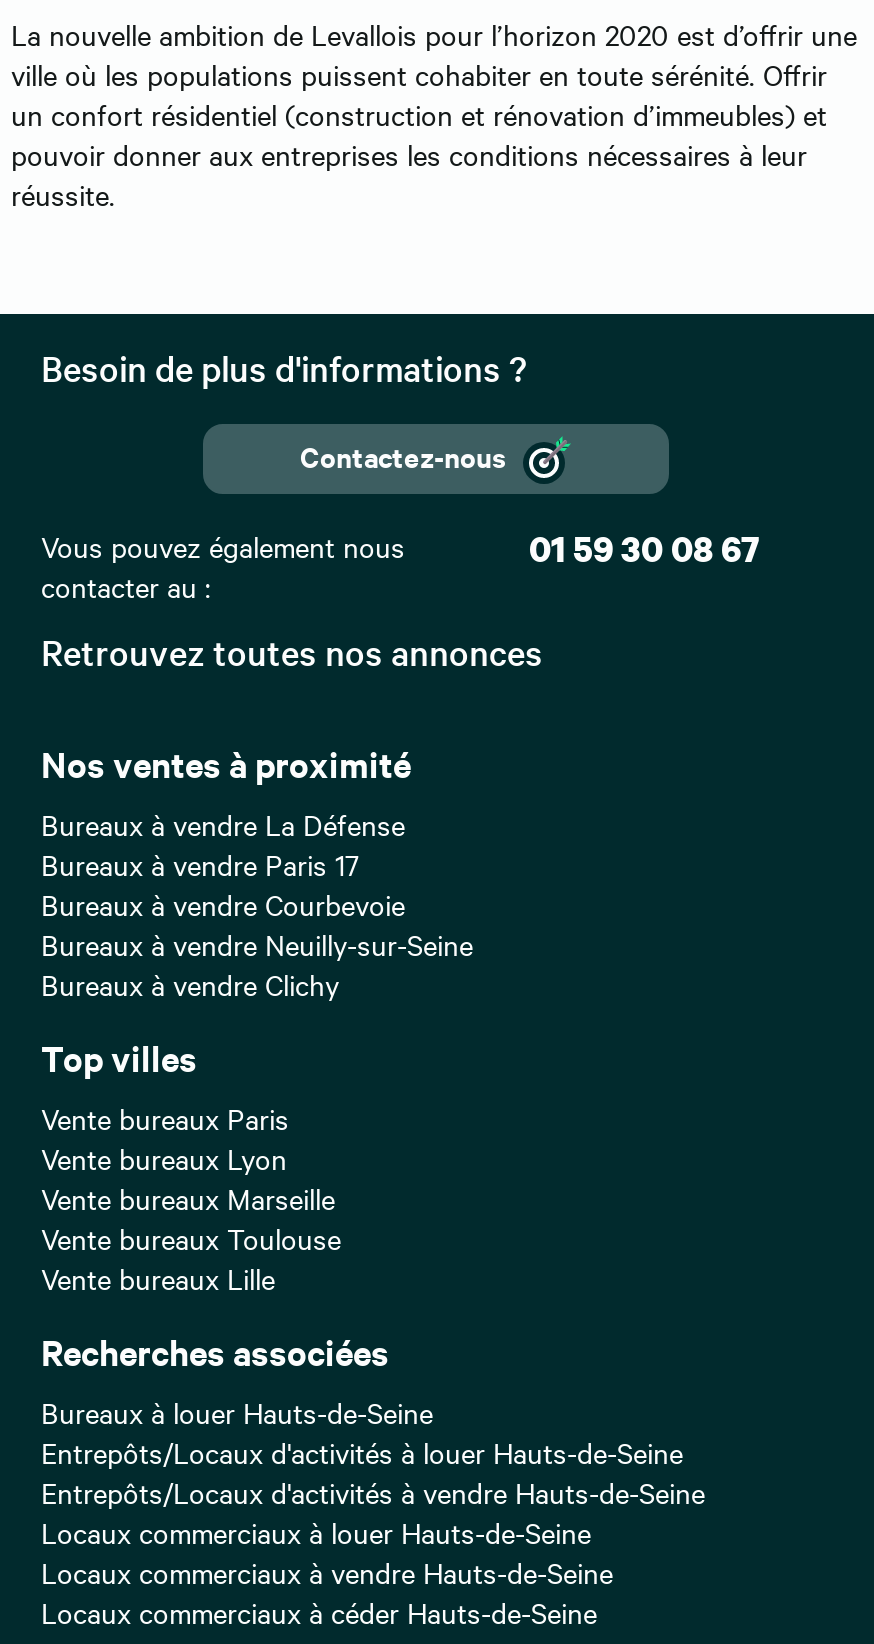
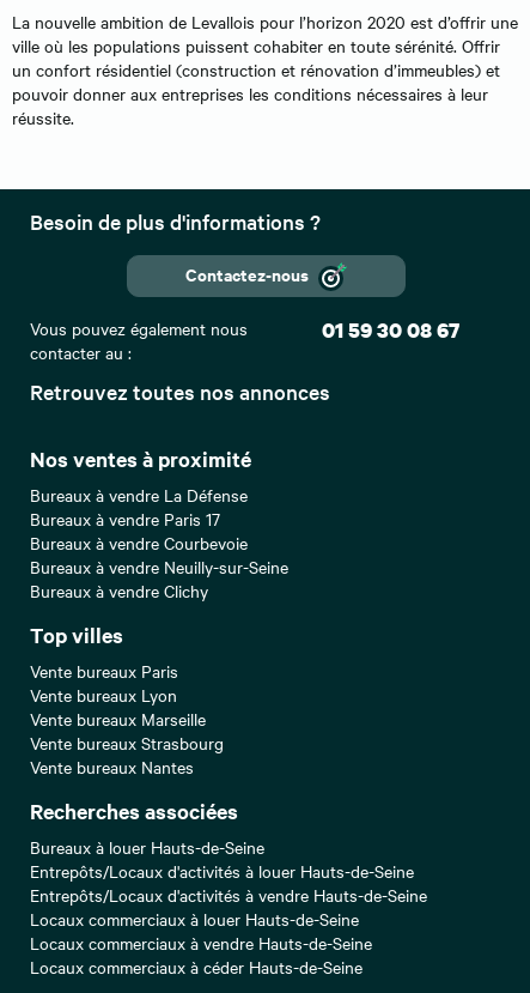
[41,1218,341,1258] Vente bureaux Toulouse -> [30,731,224,755] Vente bureaux Strasbourg
[41,1258,275,1298] Vente bureaux Lille -> [30,755,194,779] Vente bureaux Nantes

